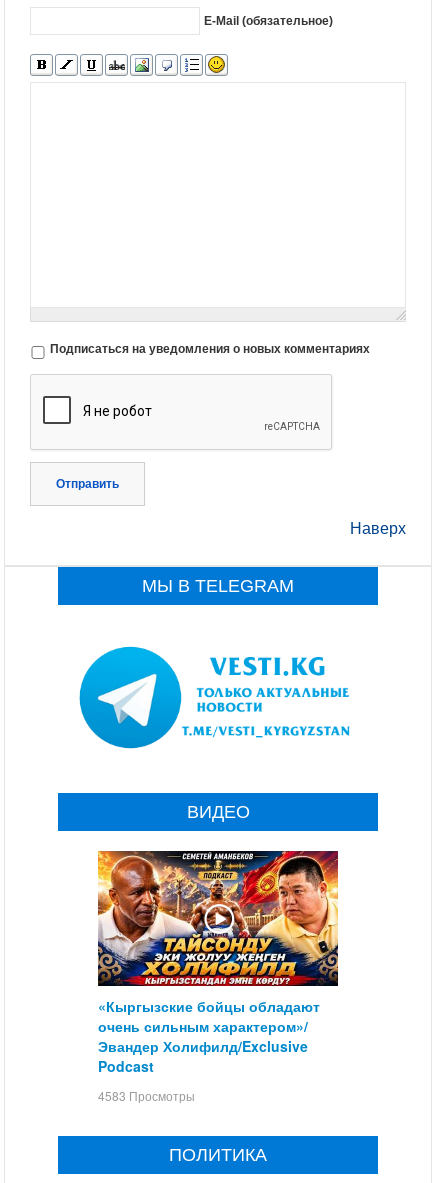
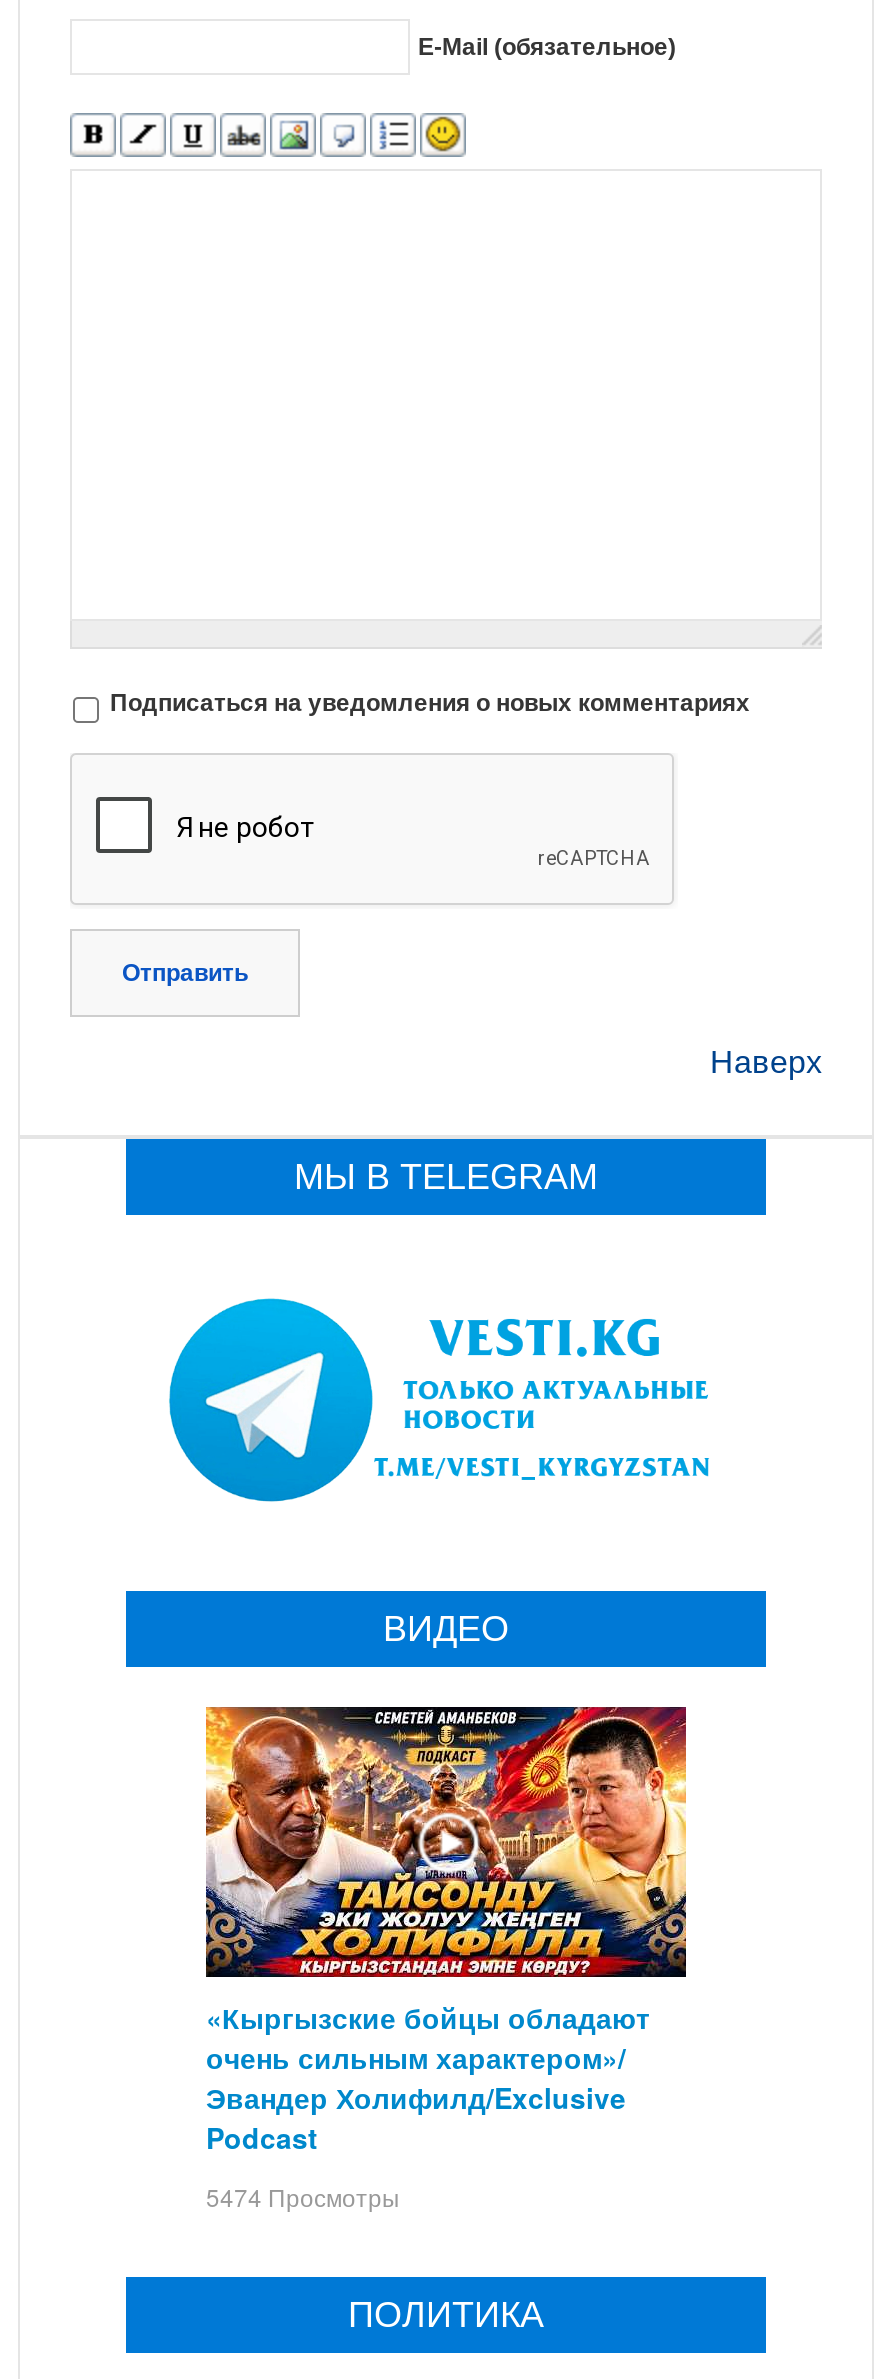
[98,1087,195,1104] 4583 Просмотры -> [206,2179,400,2213] 5474 Просмотры

